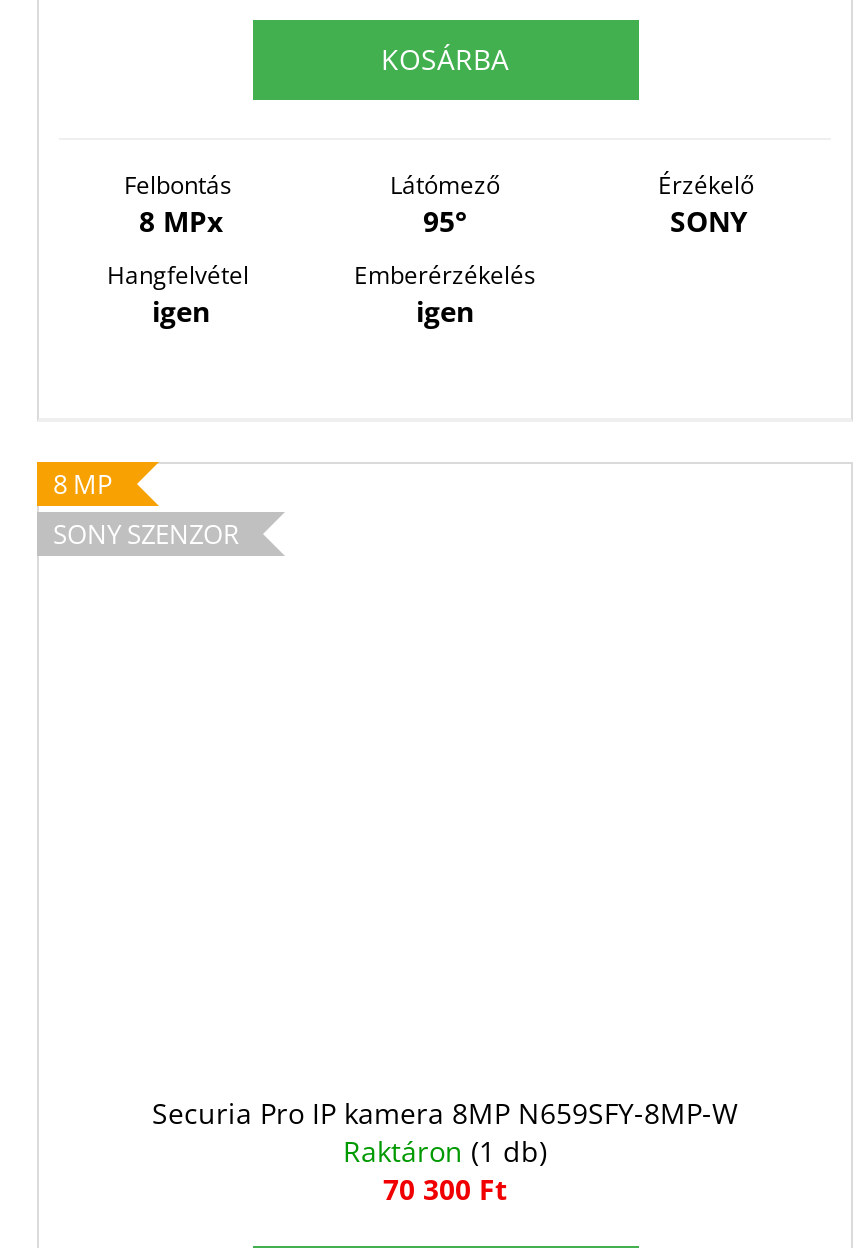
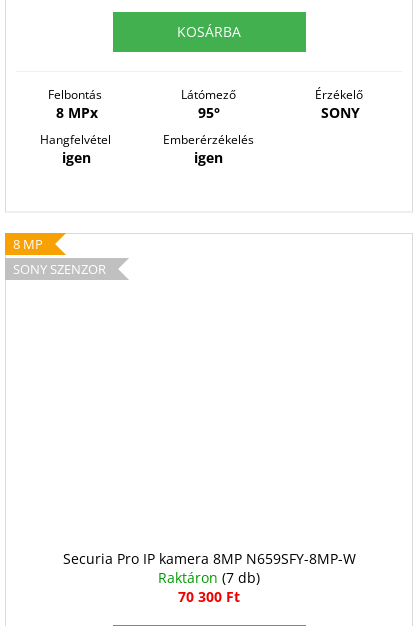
[343,1132,547,1170] Raktáron (1 db) -> [158,568,260,587] Raktáron (7 db)

